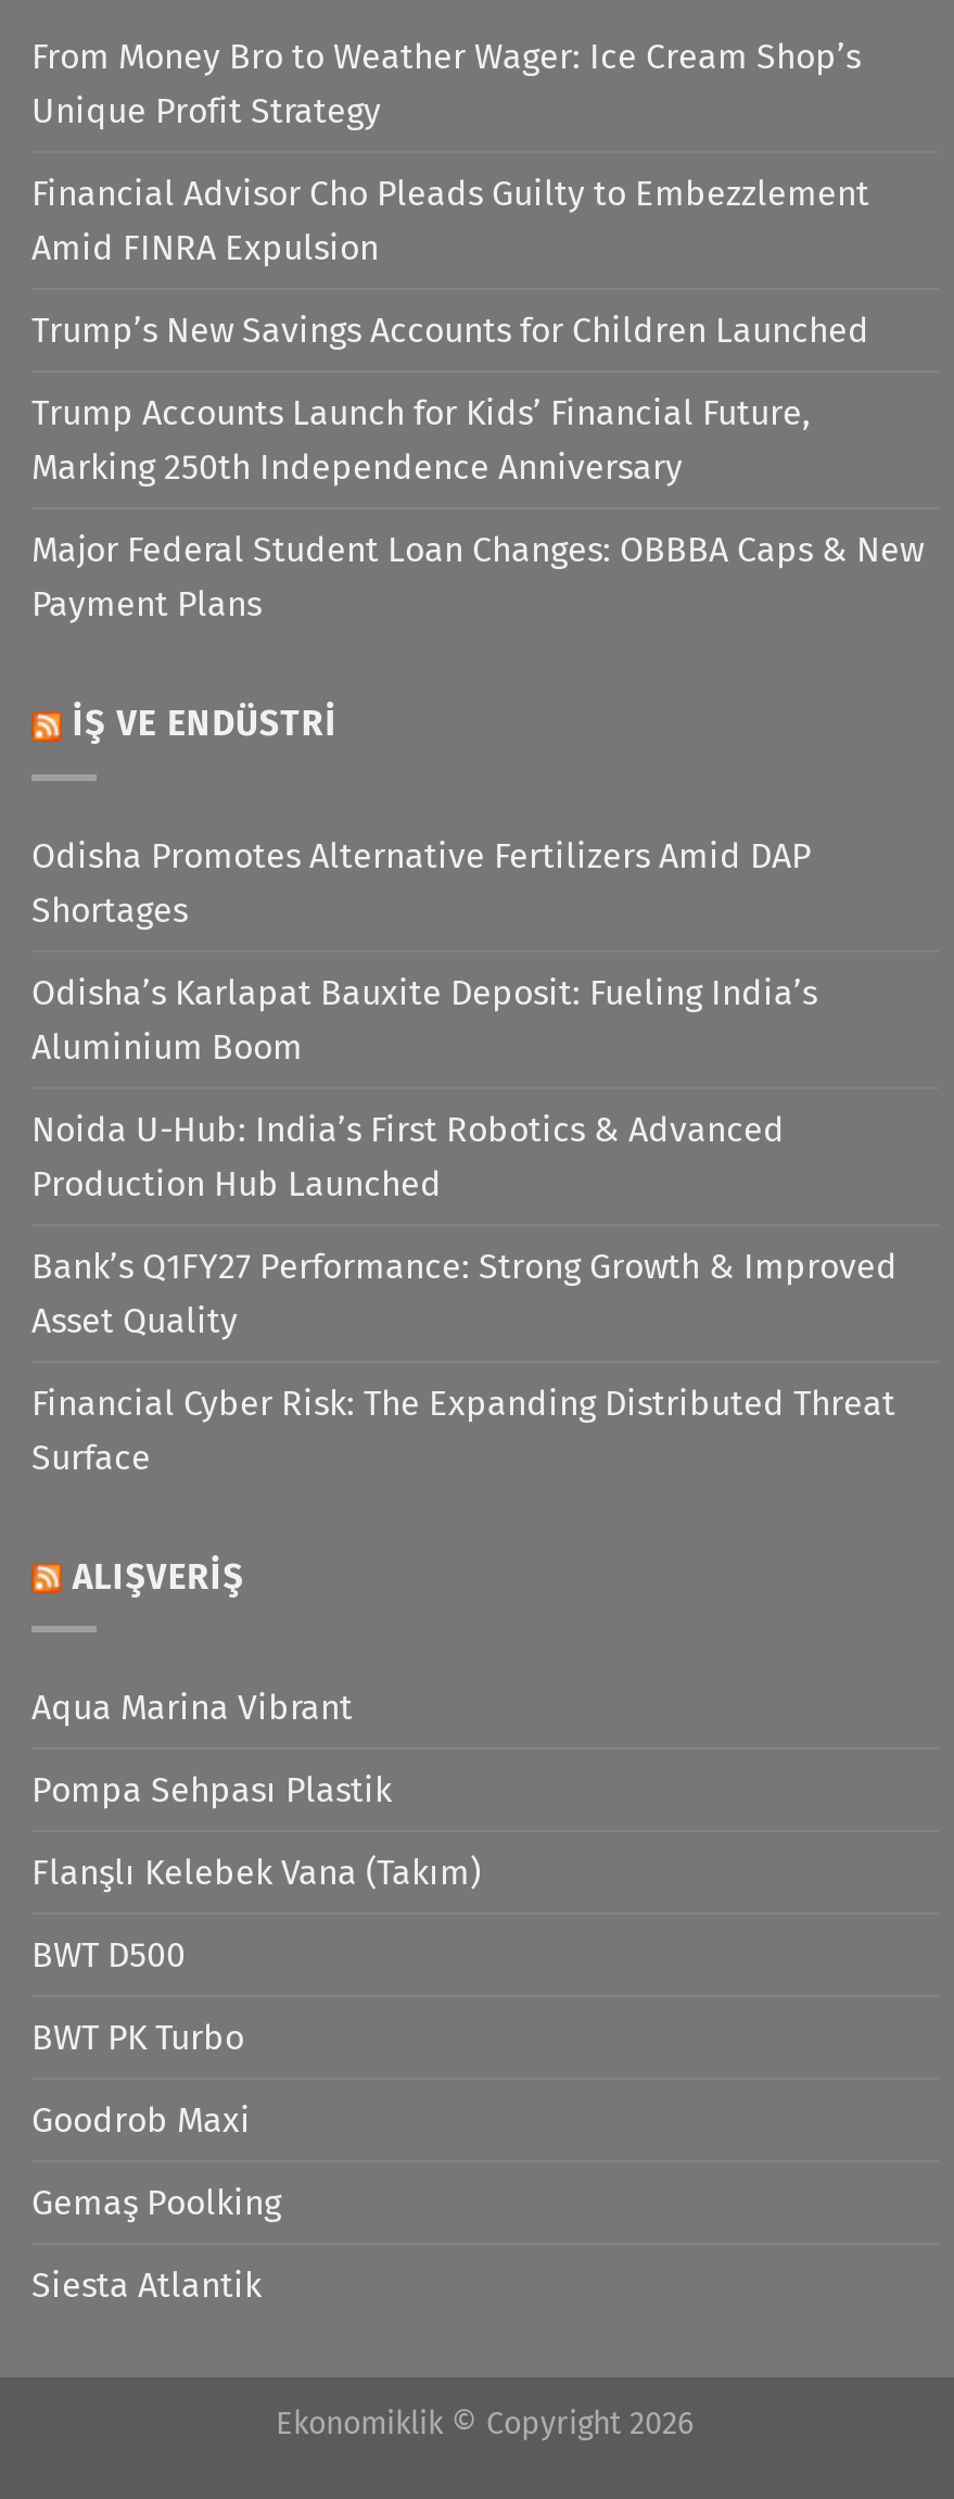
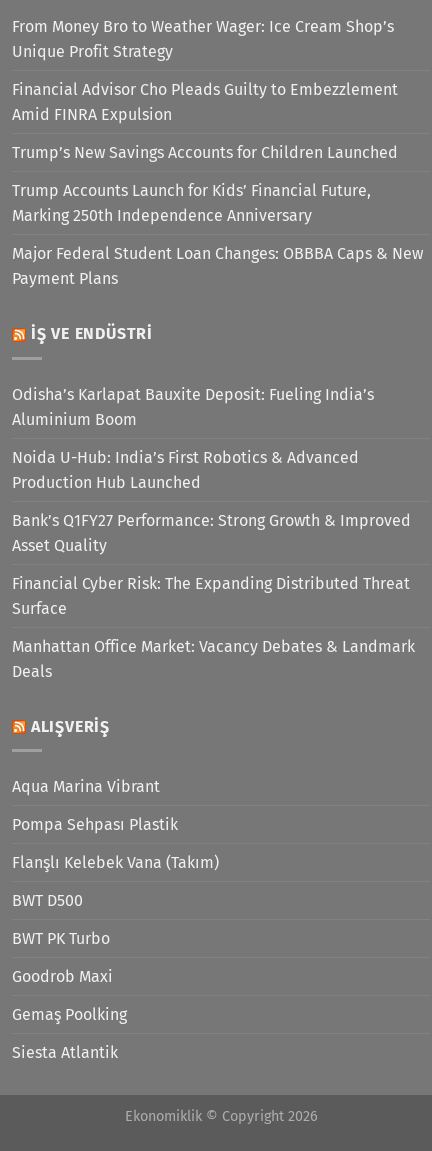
[31,834,811,930] Odisha Promotes Alternative Fertilizers Amid DAP | Shortages -> none
moved [31,971,898,1477] -> [12,385,411,618]: Odisha’s Karlapat Bauxite Deposit: Fueling India’s | Aluminium Boom | Noida U-Hub: India’s First Robotics & Advanced | Production Hub Launched | Bank’s Q1FY27 Performance: Strong Growth & Improved | Asset Quality | Financial Cyber Risk: The Expanding Distributed Threat | Surface
none -> [12,637,415,681] Manhattan Office Market: Vacancy Debates & Landmark | Deals

